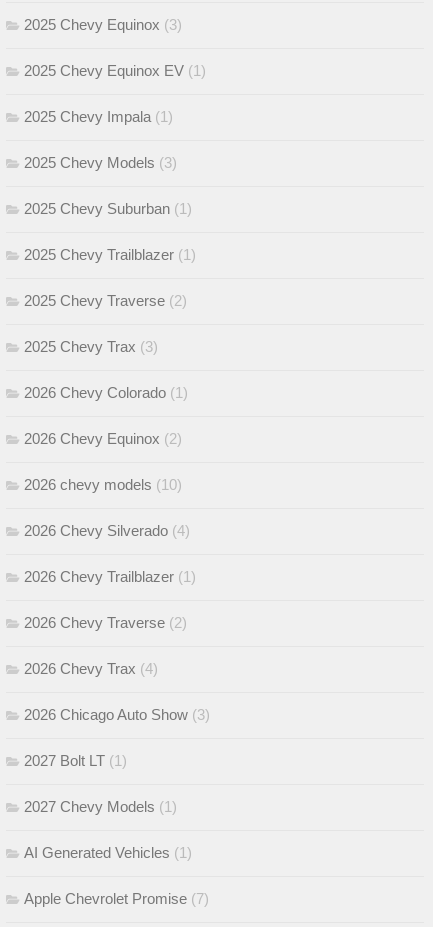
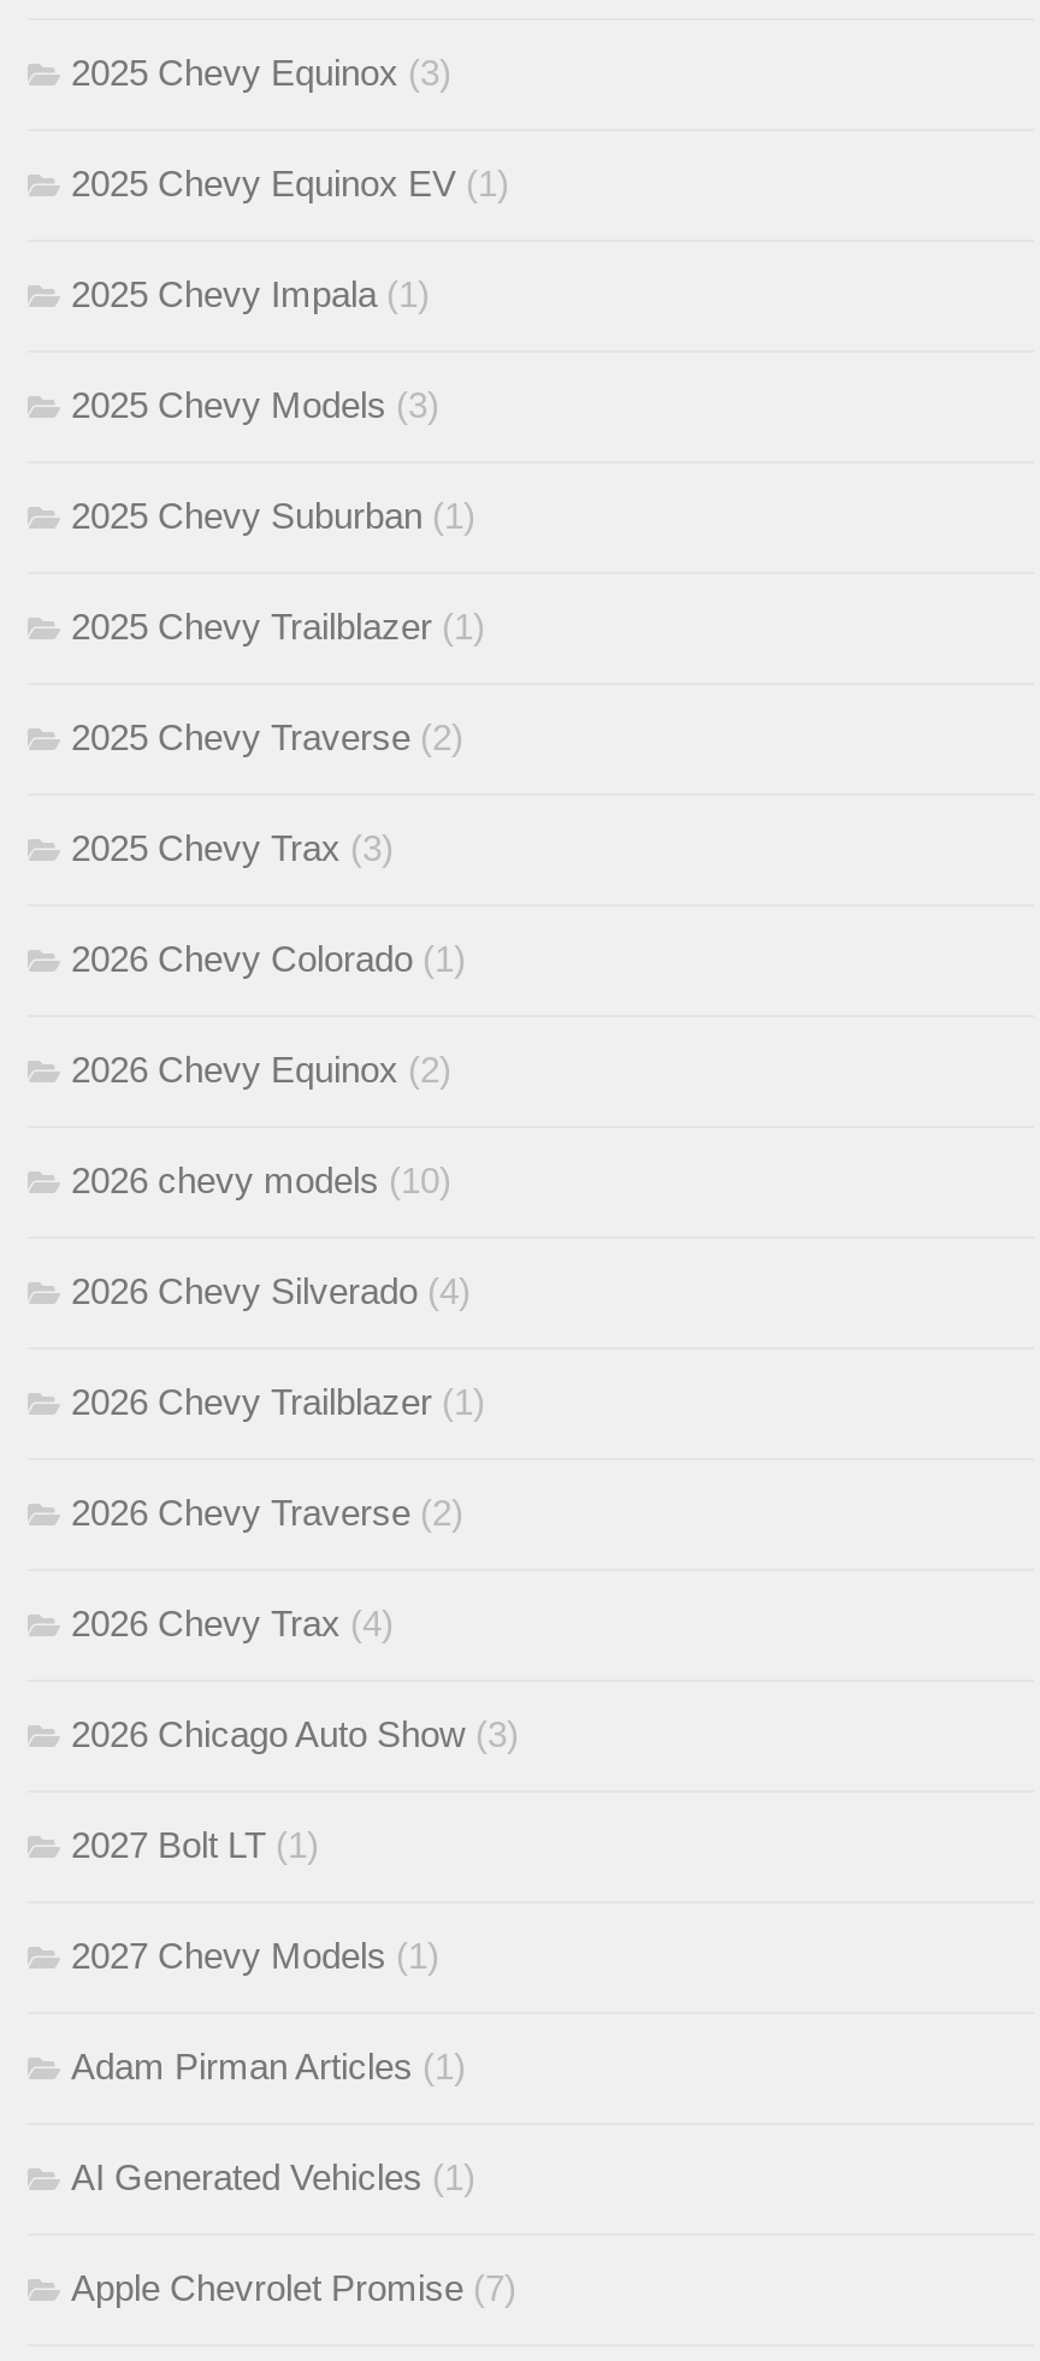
none -> [71,2045,466,2086] Adam Pirman Articles (1)

